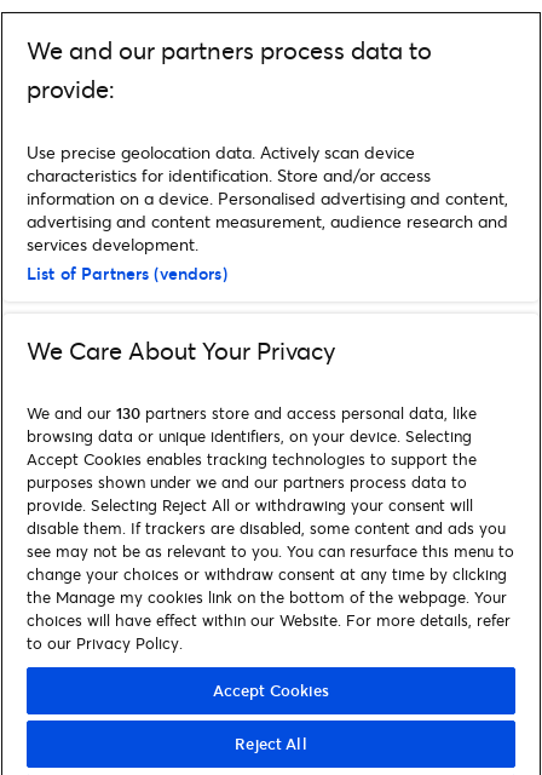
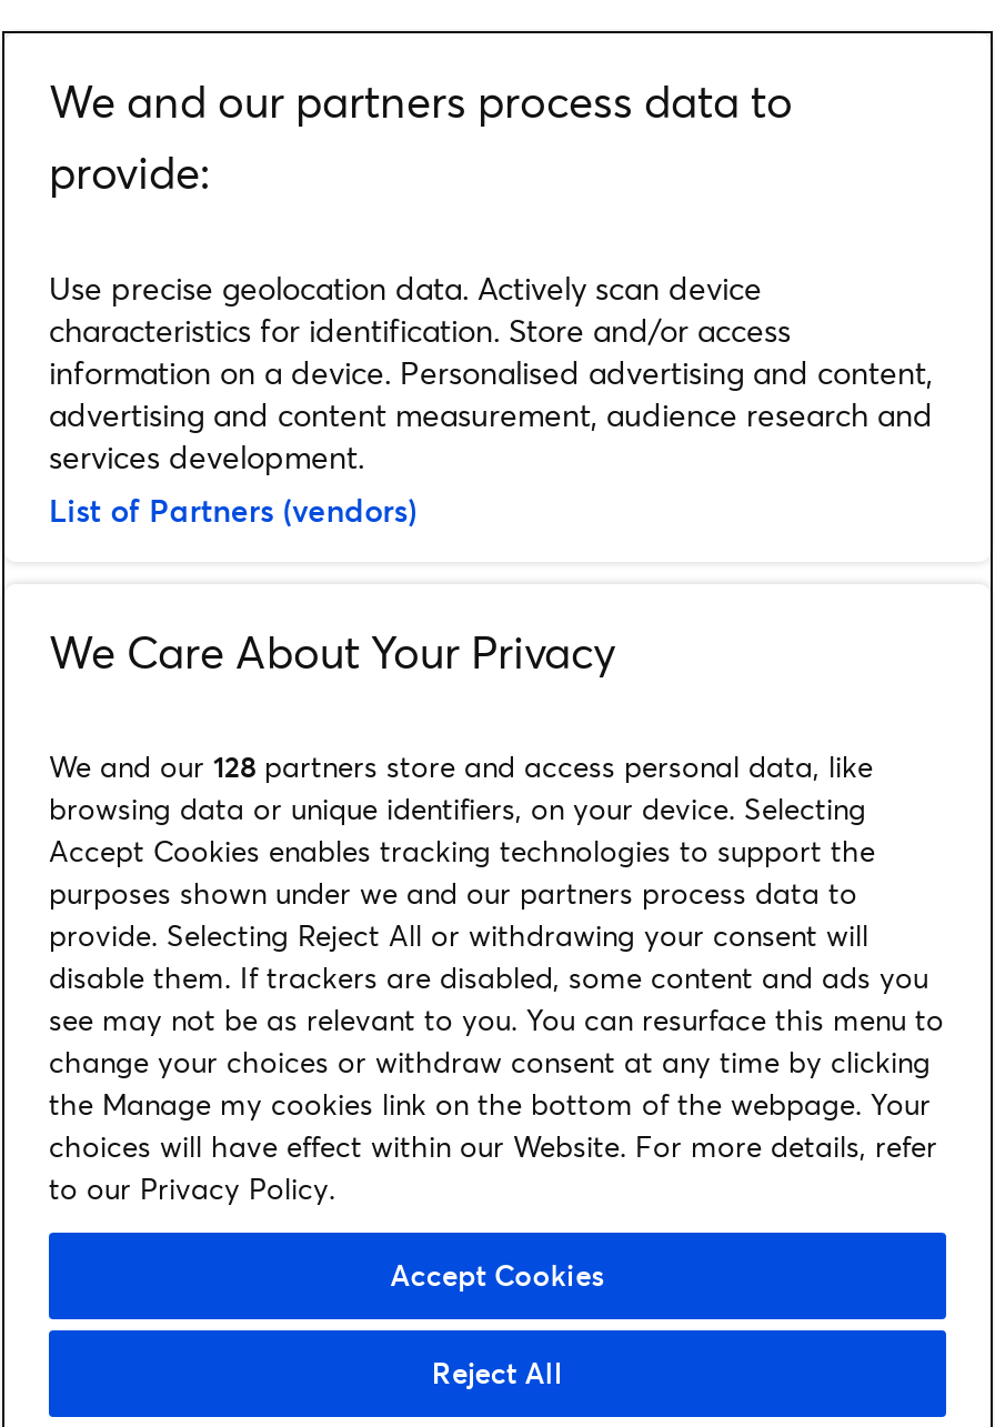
[27,402,477,424] We and our 130 partners store and access personal data, like -> [49,746,873,786] We and our 128 partners store and access personal data, like

